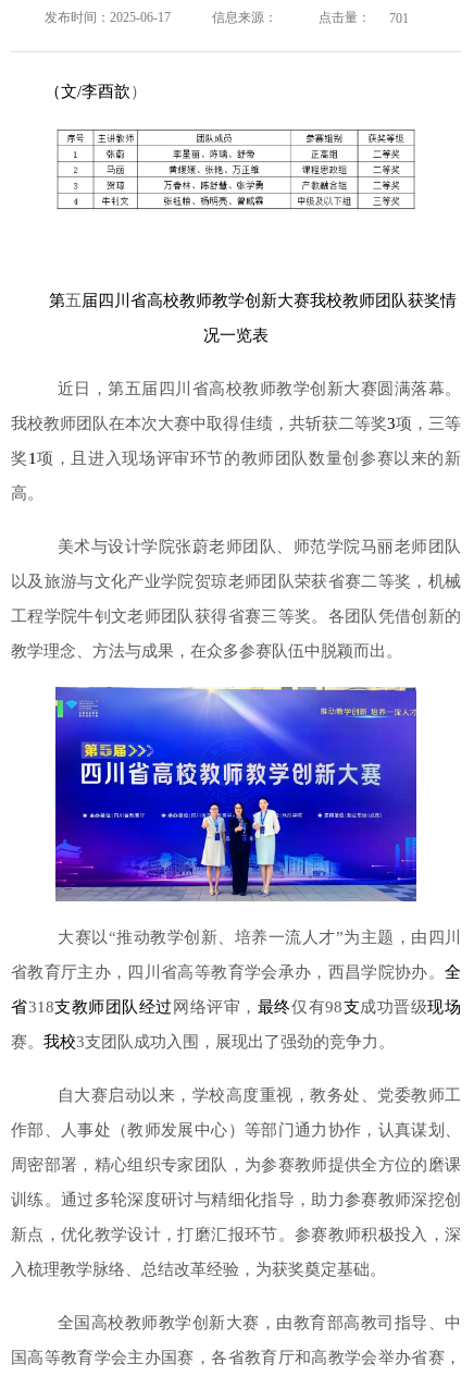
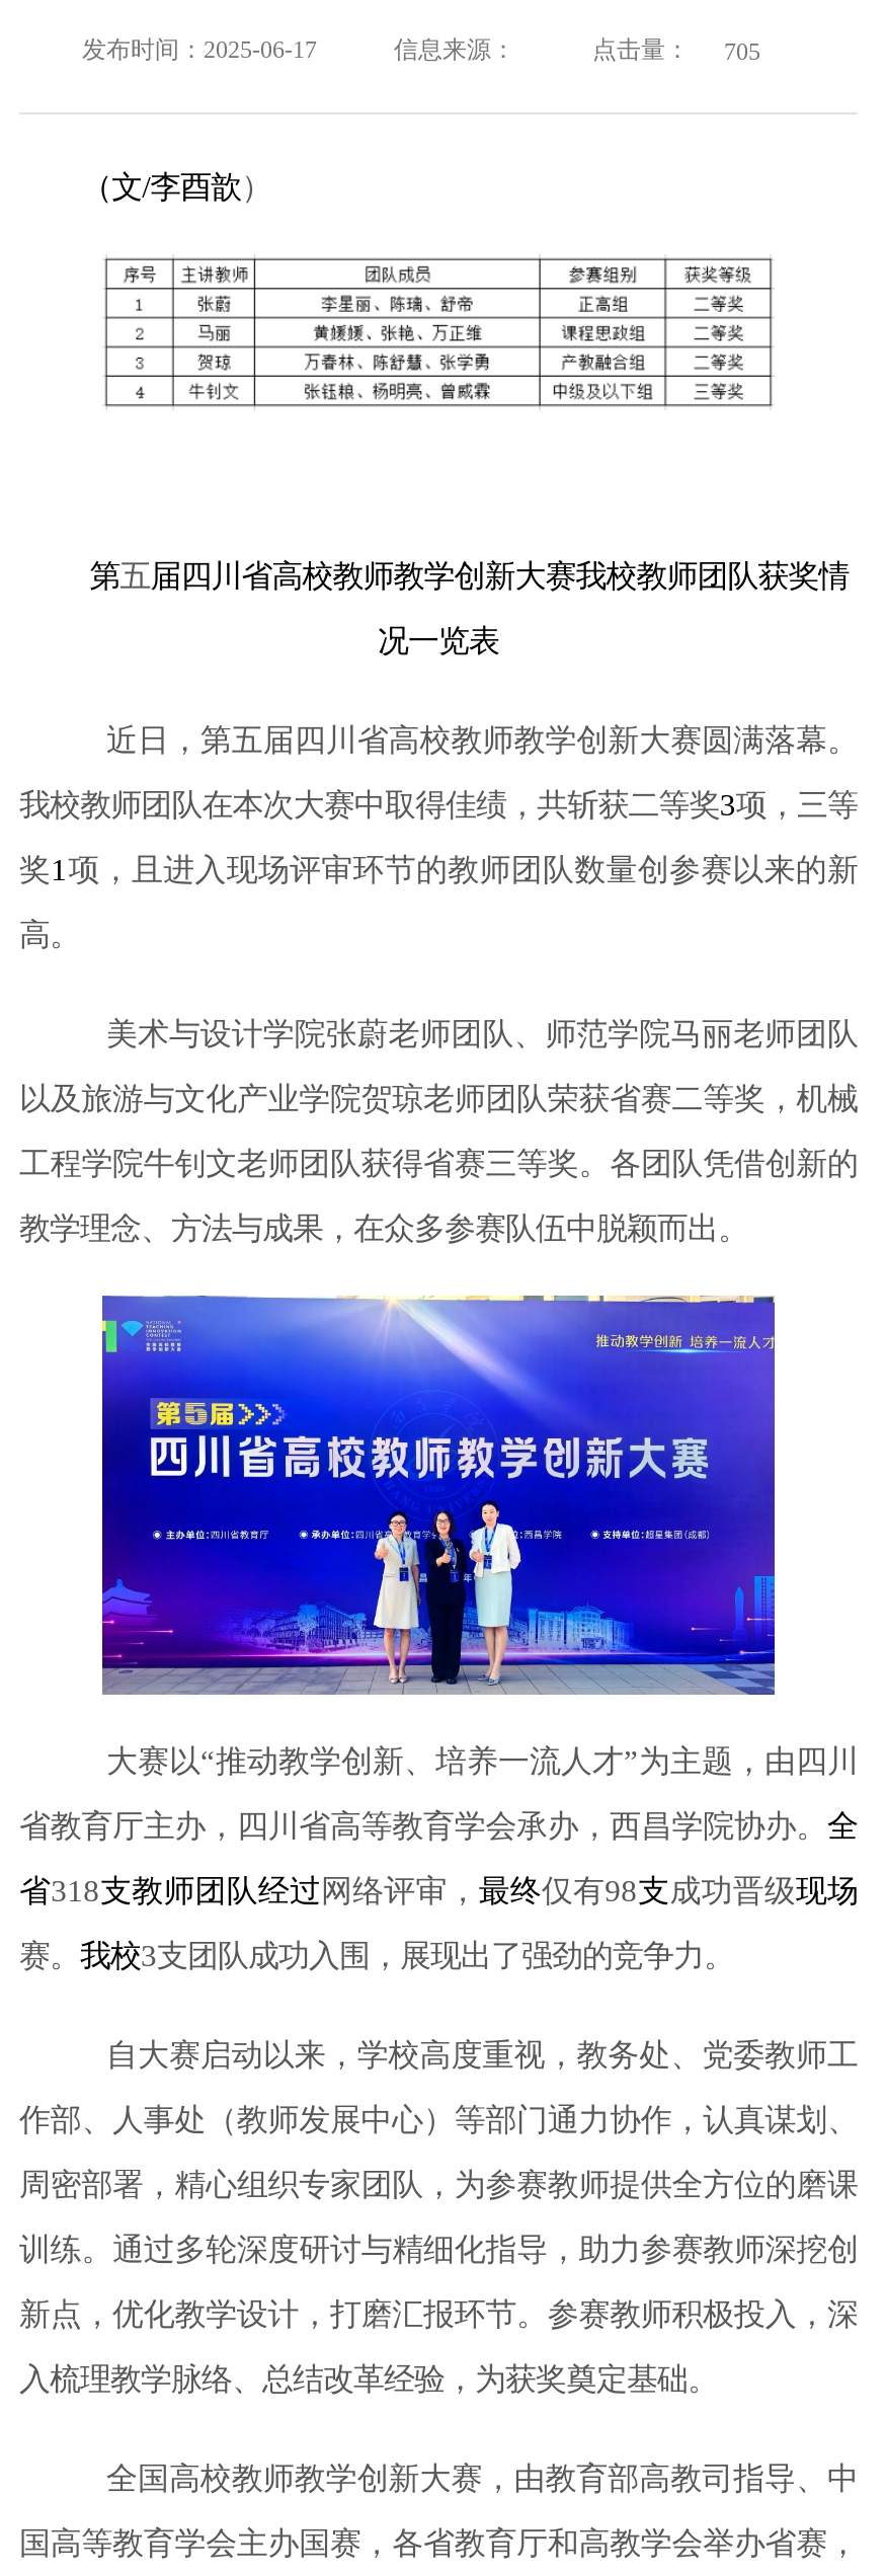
[319,10,409,26] 点击量： 701 -> [592,35,760,65] 点击量： 705

